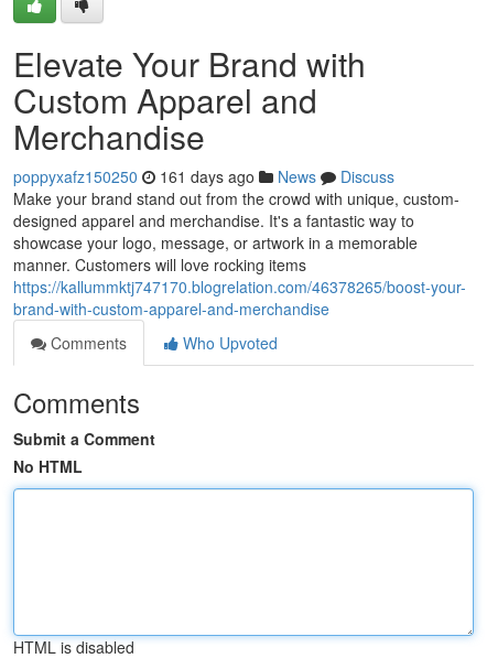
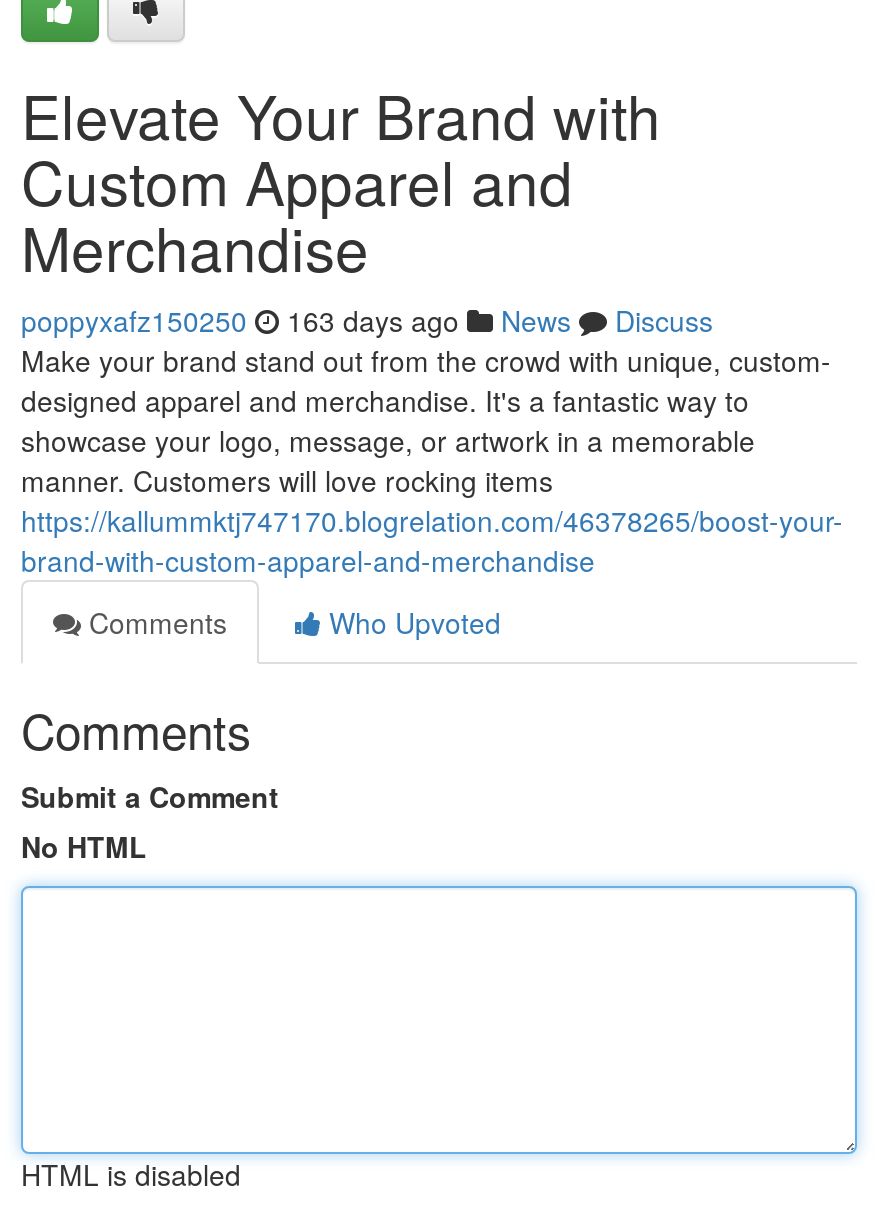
[13,165,394,187] poppyxafz150250 161 days ago News Discuss -> [21,300,713,340] poppyxafz150250 163 days ago News Discuss

